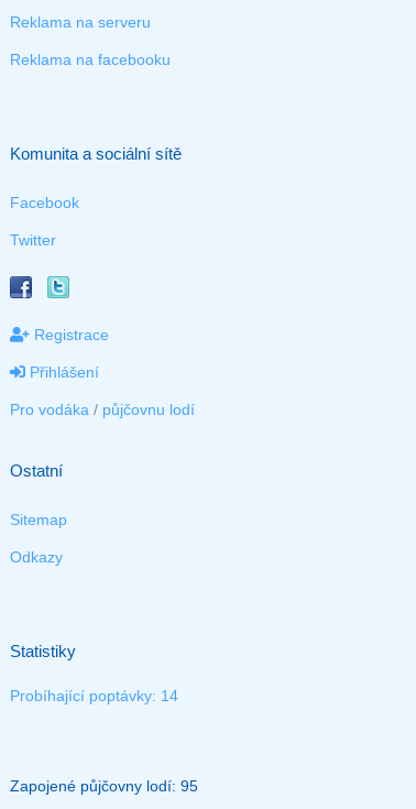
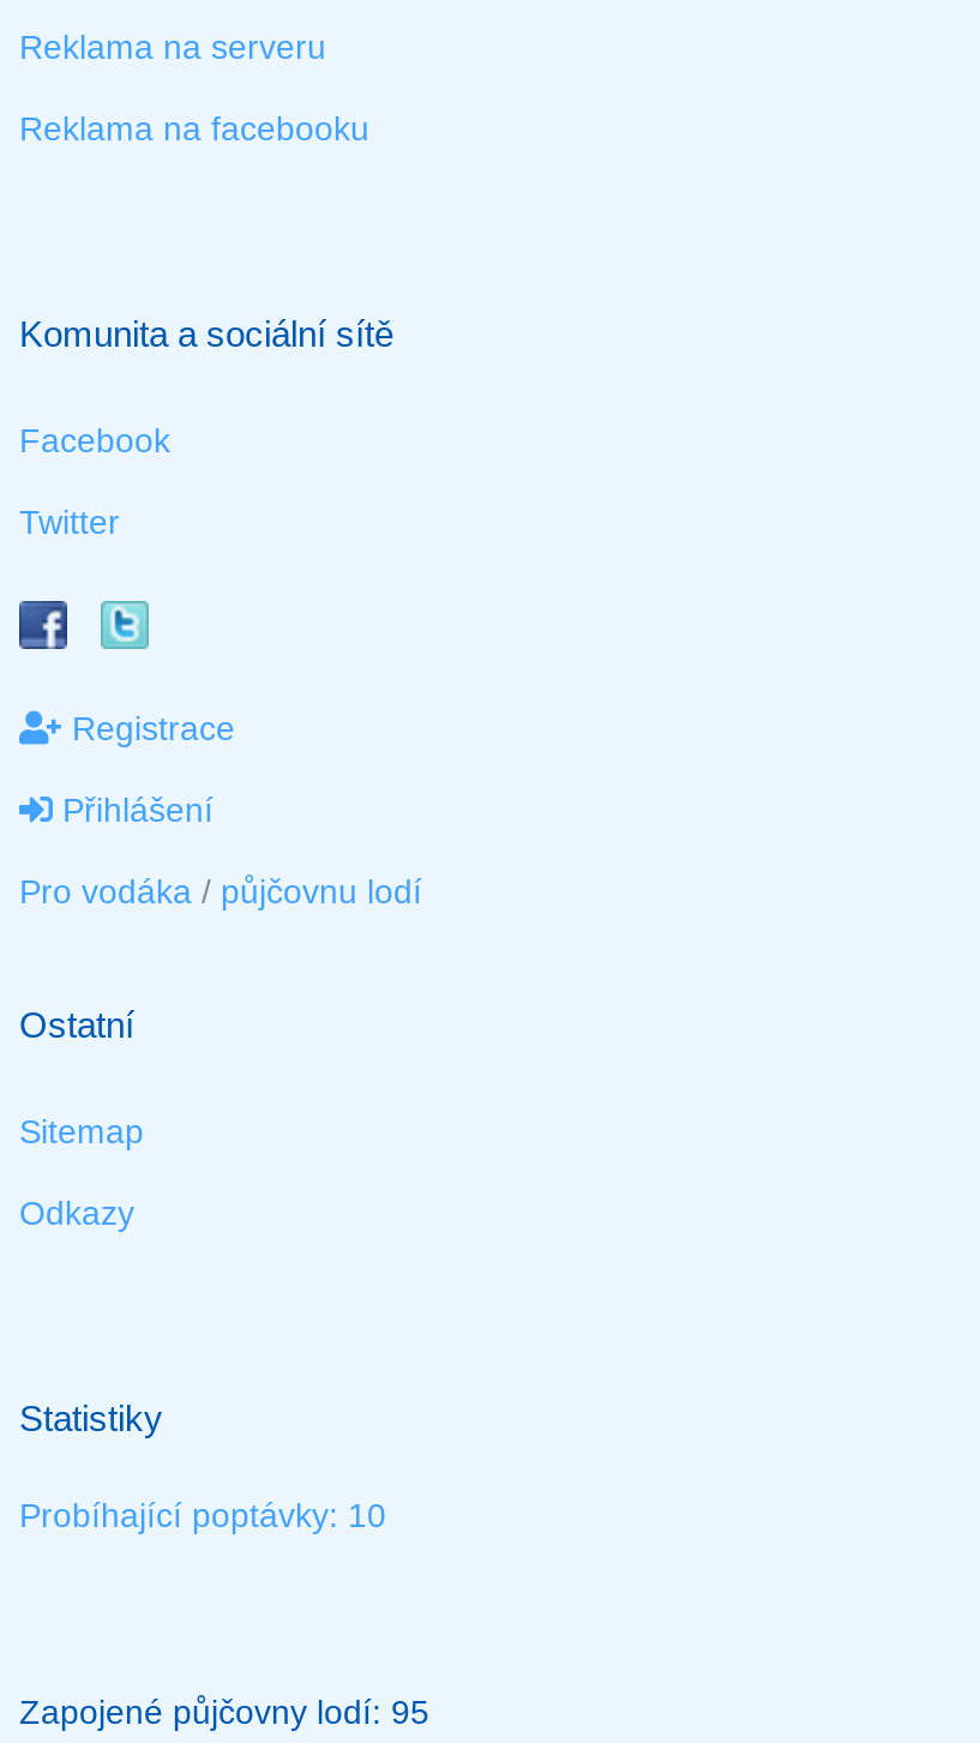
[10,687,178,704] Probíhající poptávky: 14 -> [19,1496,386,1534] Probíhající poptávky: 10

